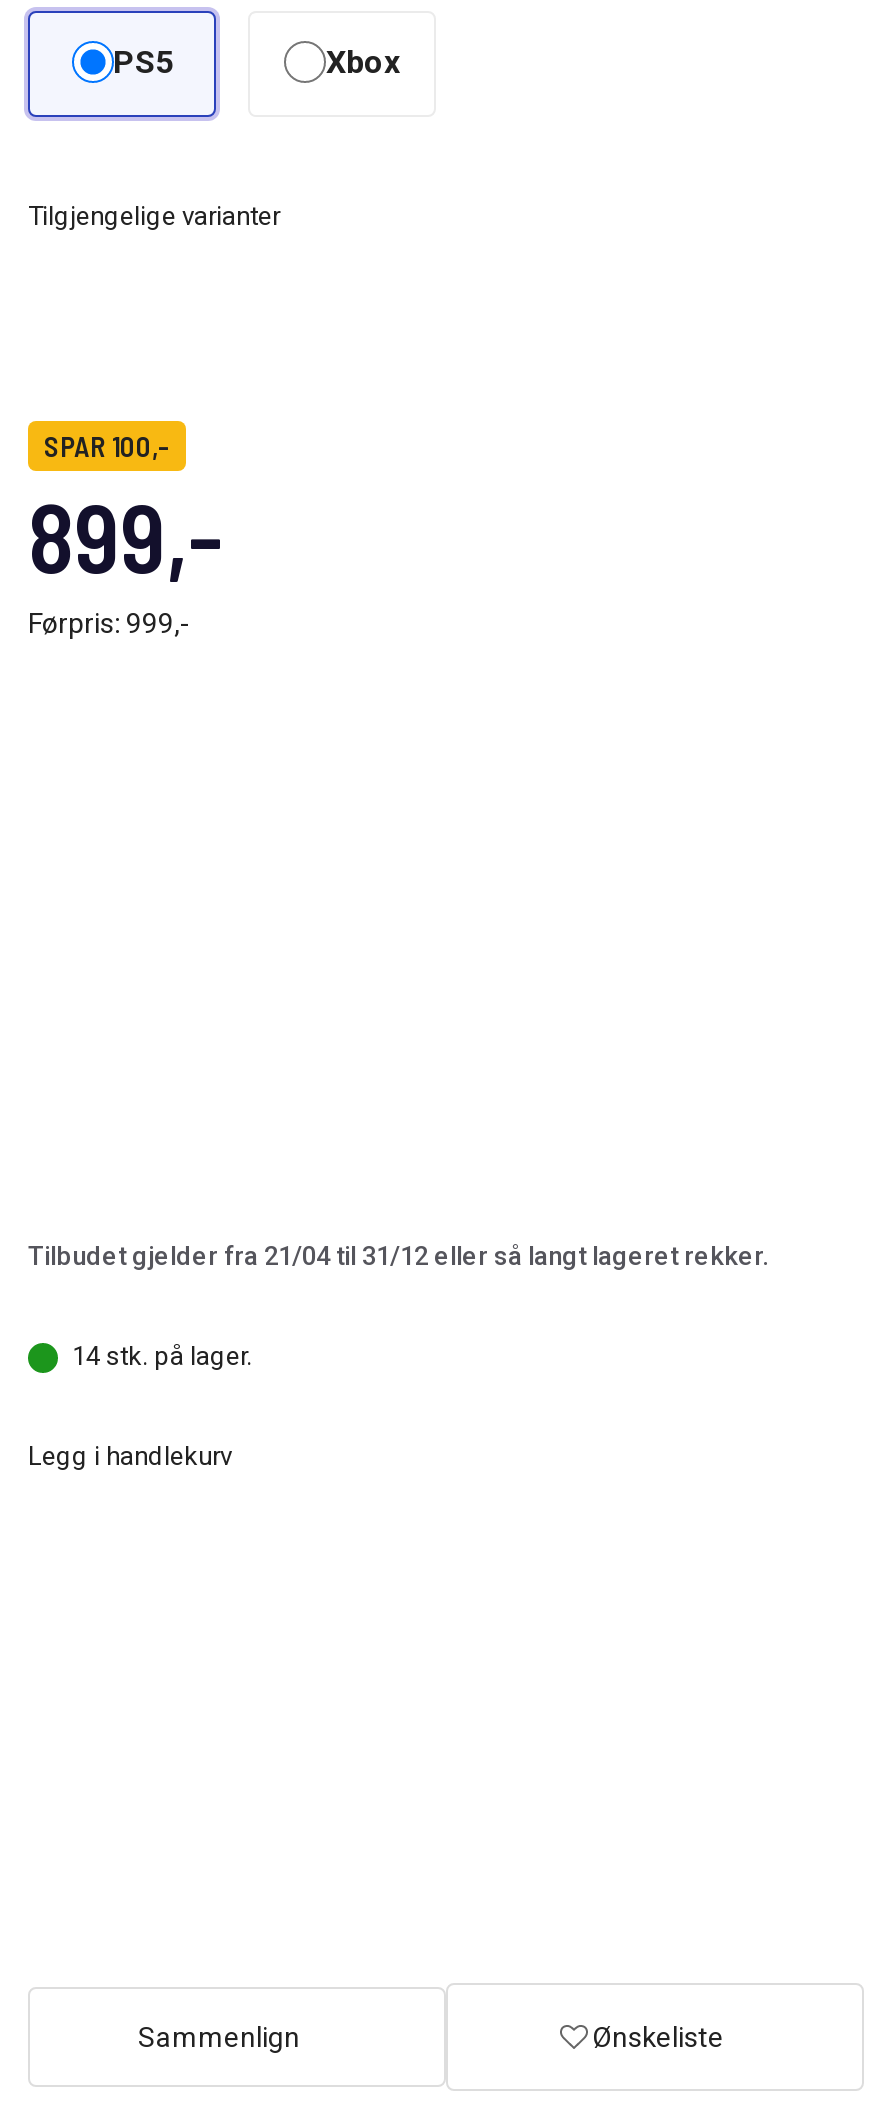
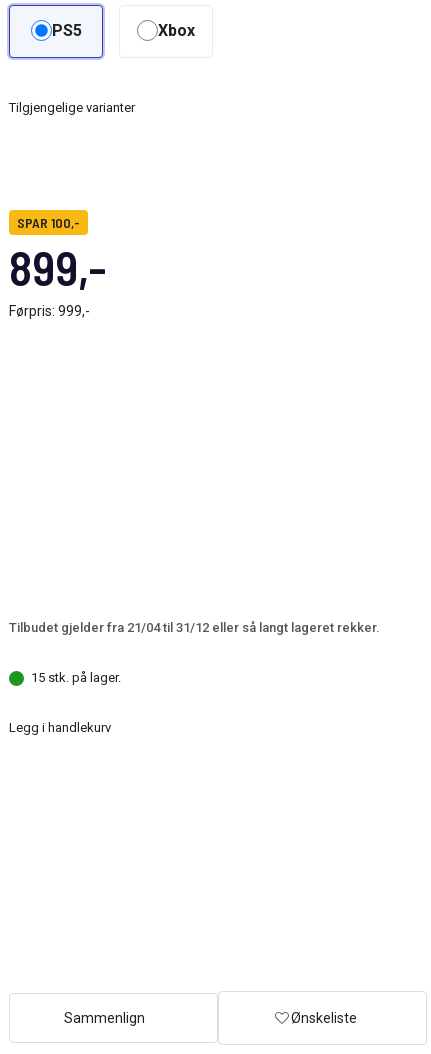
[72,1341,252,1371] 14 stk. på lager. -> [31,670,121,685] 15 stk. på lager.

